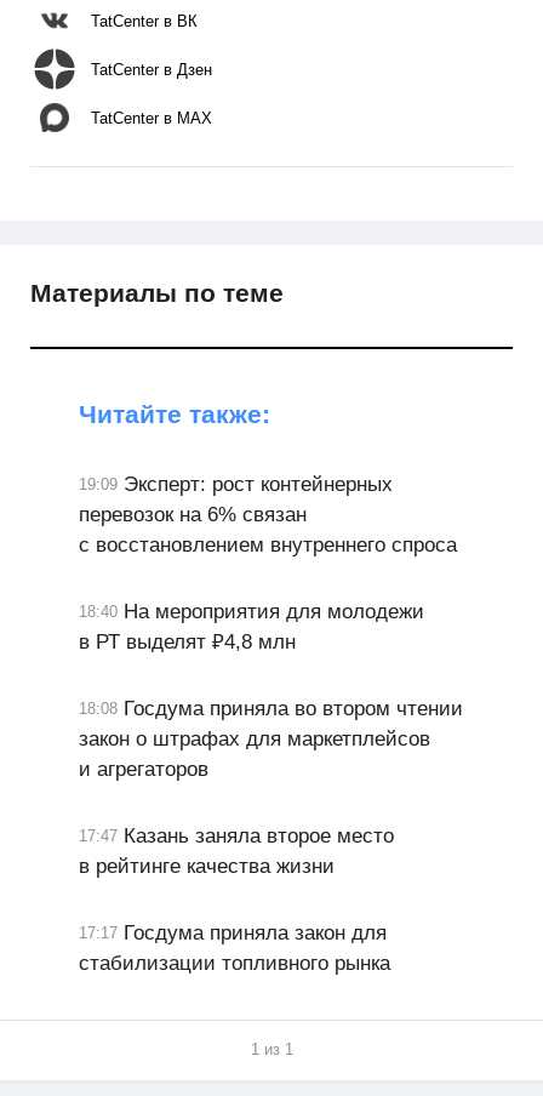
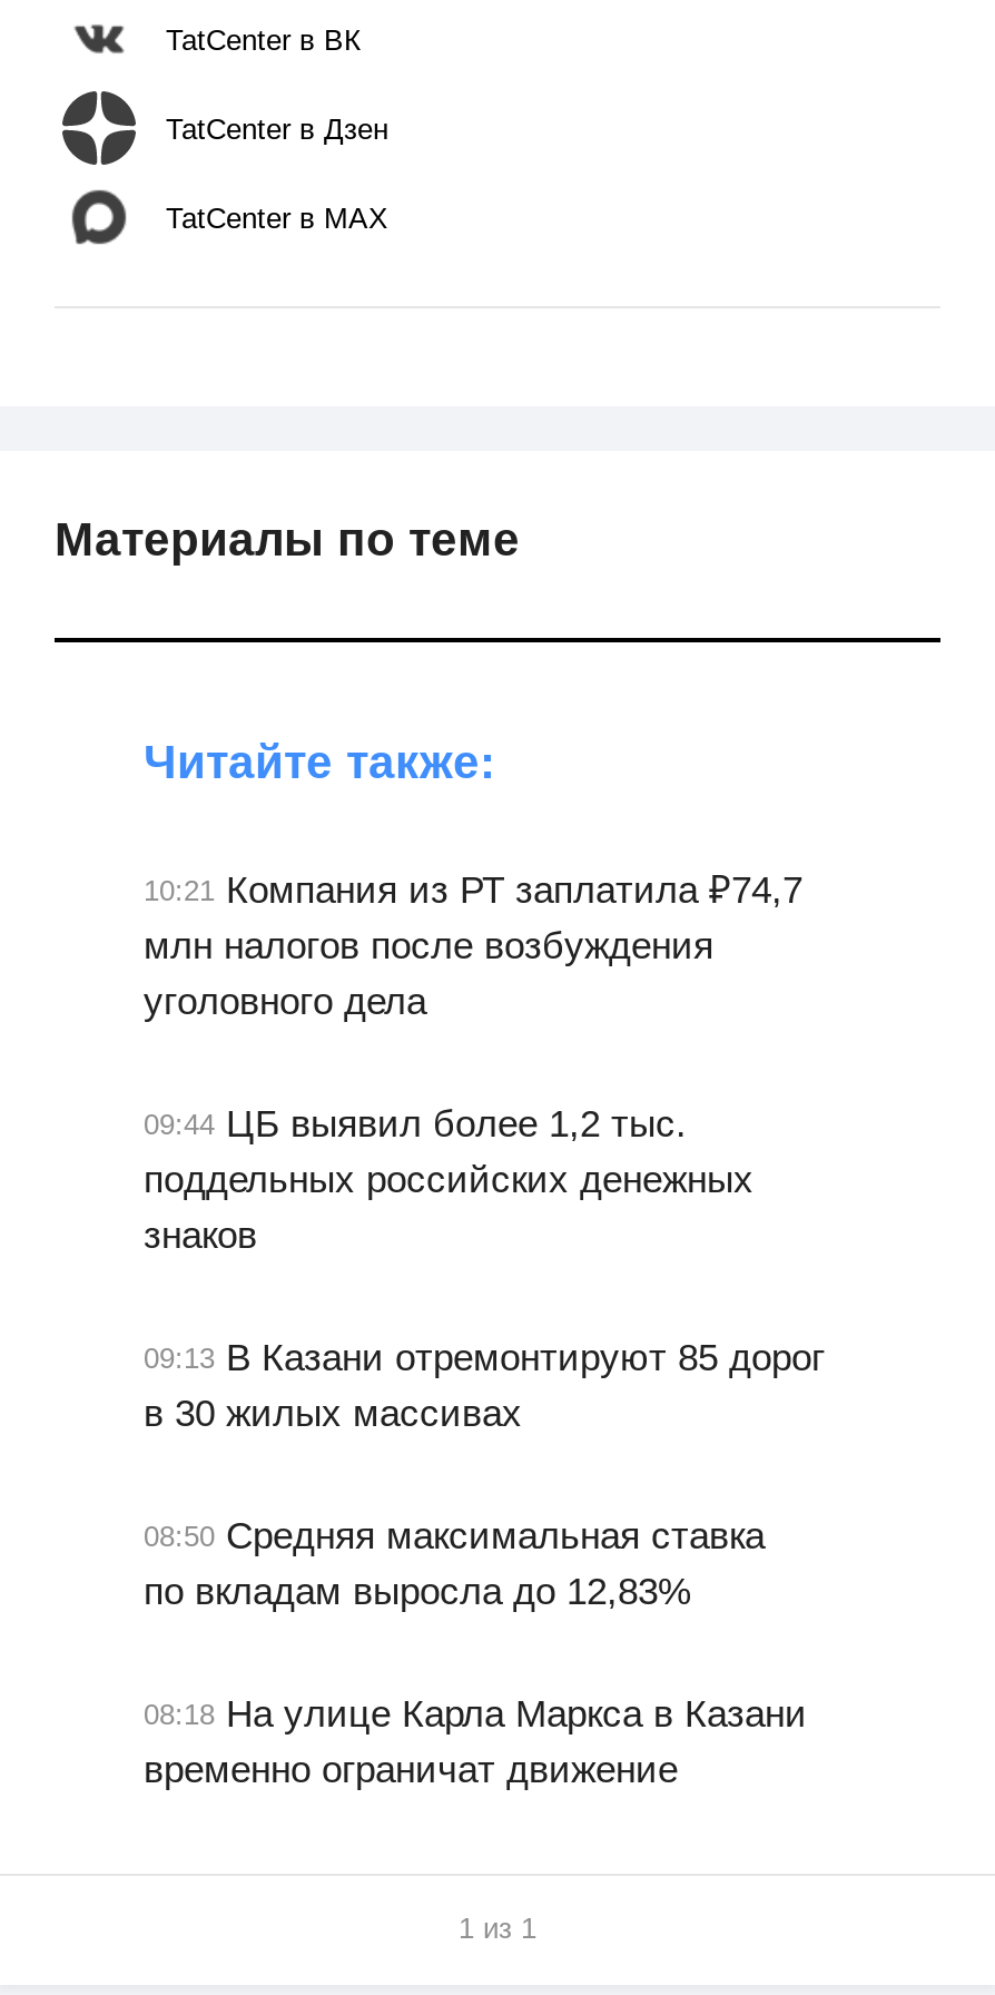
[79,473,457,557] 19:09 Эксперт: рост контейнерных | перевозок на 6% связан | с восстановлением внутреннего спроса -> [144,870,802,1024] 10:21 Компания из РТ заплатила ₽74,7 | млн налогов после возбуждения | уголовного дела
[79,600,424,654] 18:40 На мероприятия для молодежи | в РТ выделят ₽4,8 млн -> [144,1104,753,1258] 09:44 ЦБ выявил более 1,2 тыс. | поддельных российских денежных | знаков
[79,697,463,781] 18:08 Госдума приняла во втором чтении | закон о штрафах для маркетплейсов | и агрегаторов -> [144,1338,825,1436] 09:13 В Казани отремонтируют 85 дорог | в 30 жилых массивах
[79,825,394,878] 17:47 Казань заняла второе место | в рейтинге качества жизни -> [144,1516,765,1614] 08:50 Средняя максимальная ставка | по вкладам выросла до 12,83%
[79,922,390,975] 17:17 Госдума приняла закон для | стабилизации топливного рынка -> [144,1694,807,1792] 08:18 На улице Карла Маркса в Казани | временно ограничат движение

